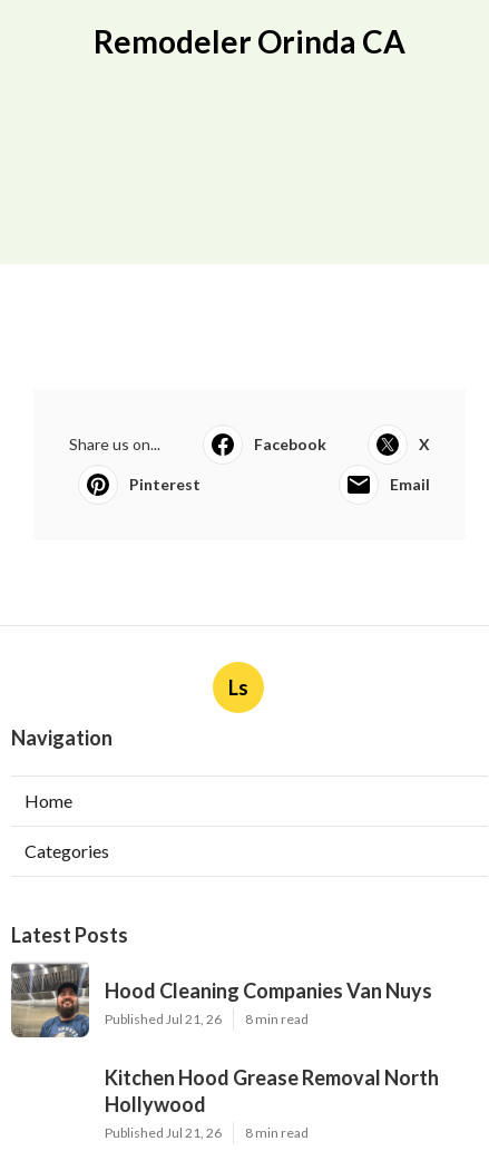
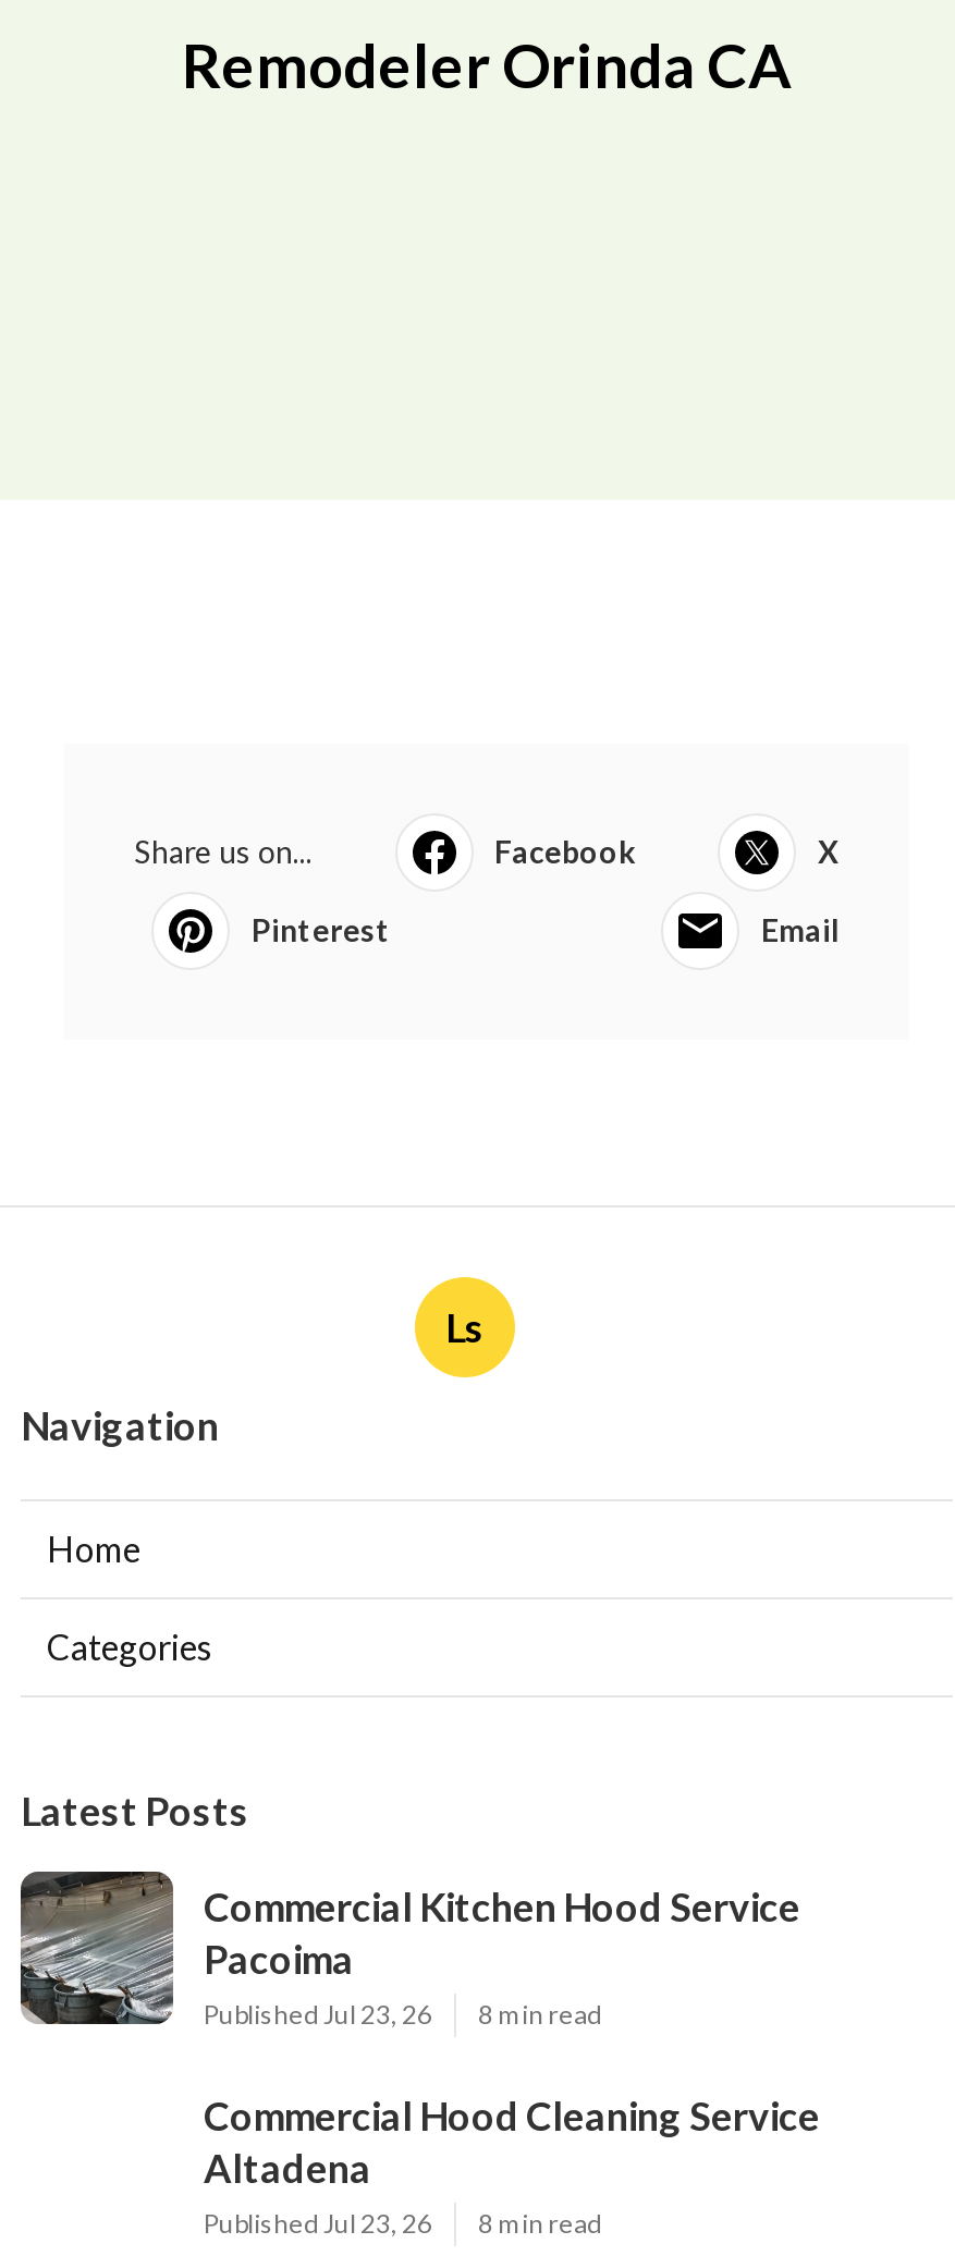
[10,962,432,1038] [image] | Hood Cleaning Companies Van Nuys | Published Jul 21, 26 -> [21,1869,800,2037] [image] | Commercial Kitchen Hood Service | Pacoima | Published Jul 23, 26
[105,1065,439,1141] Kitchen Hood Grease Removal North | Hollywood | Published Jul 21, 26 -> [204,2092,820,2240] Commercial Hood Cleaning Service | Altadena | Published Jul 23, 26

